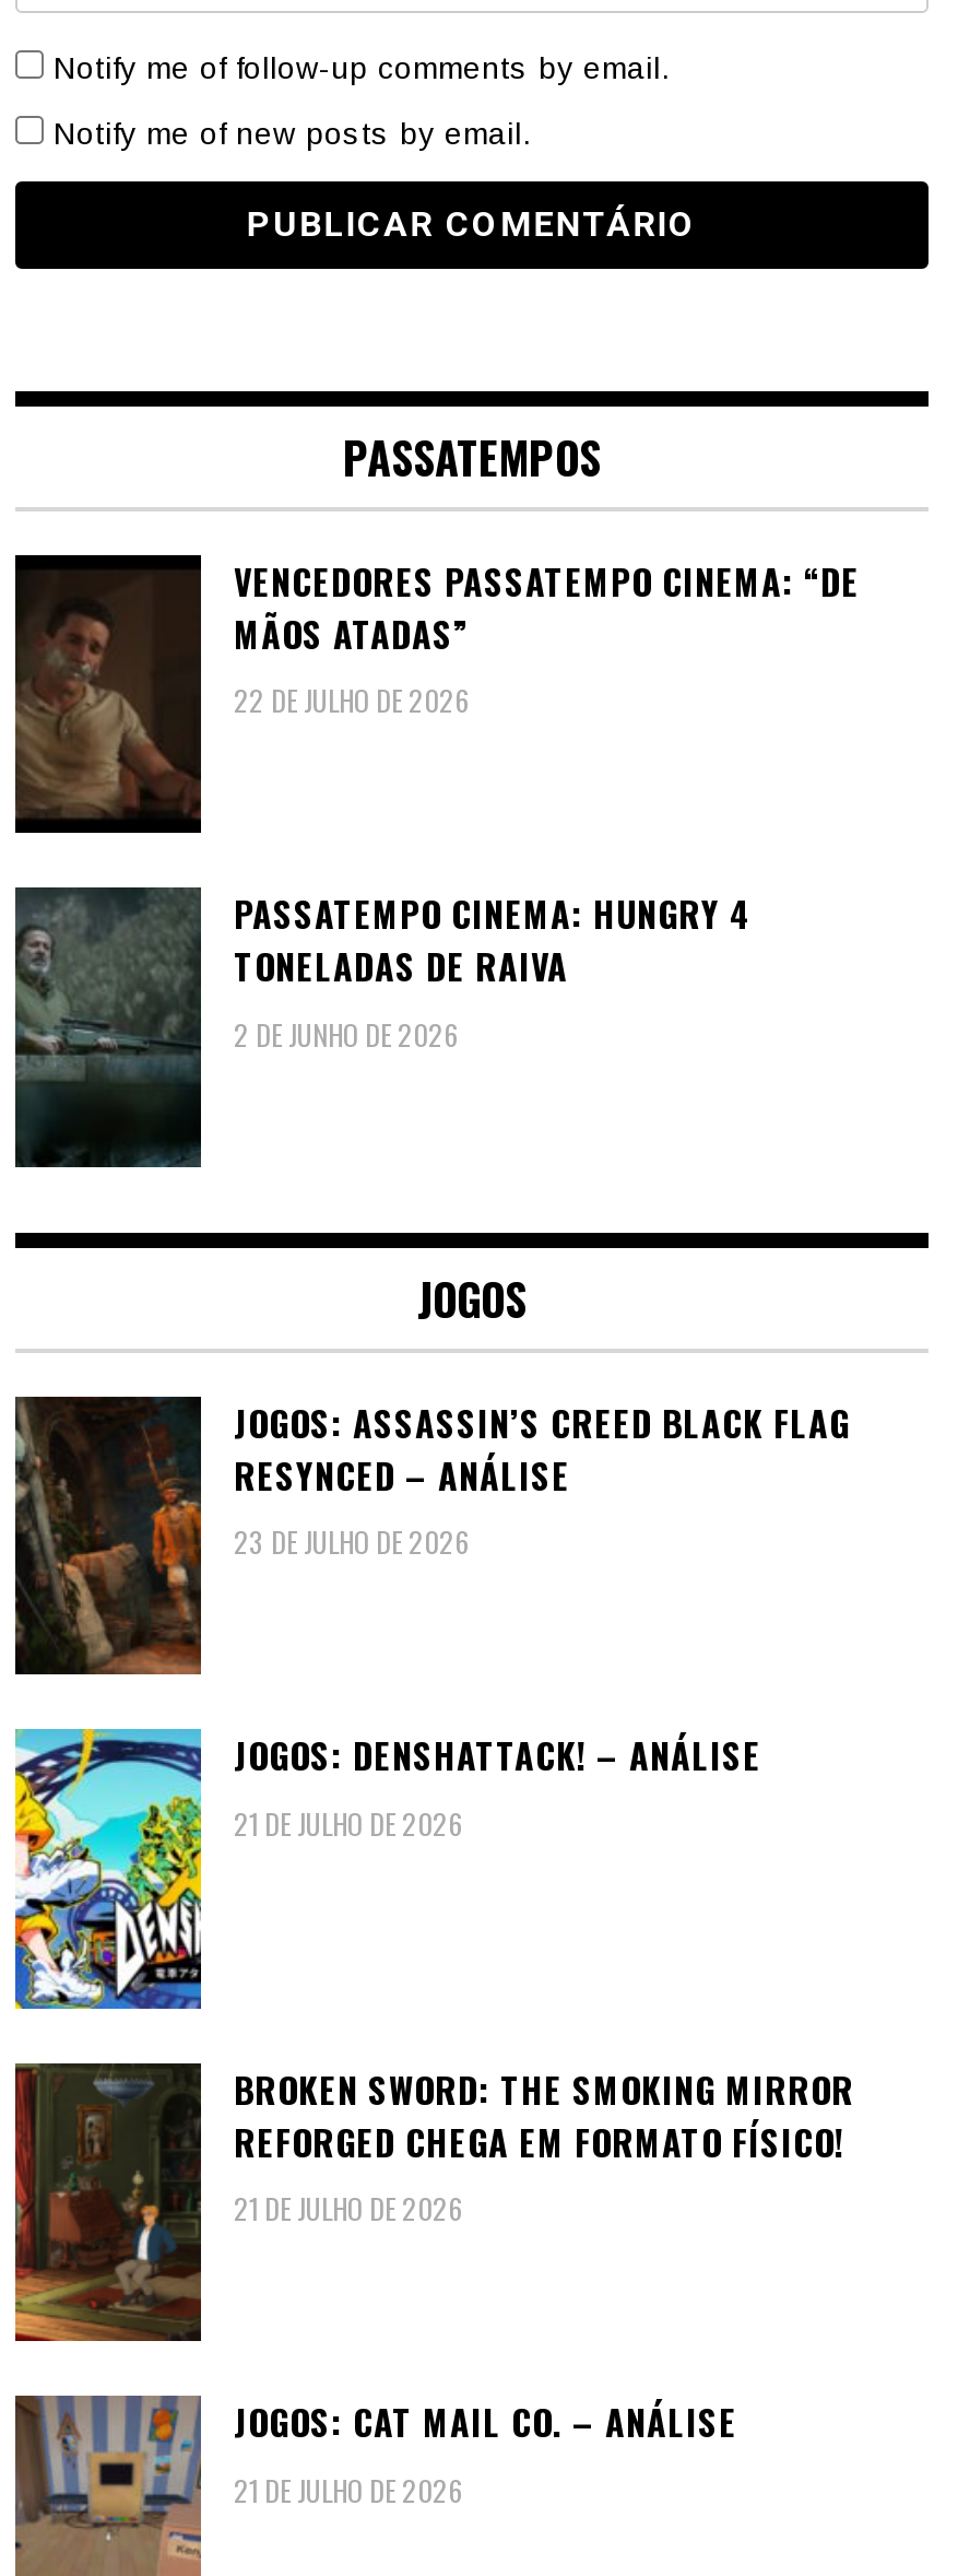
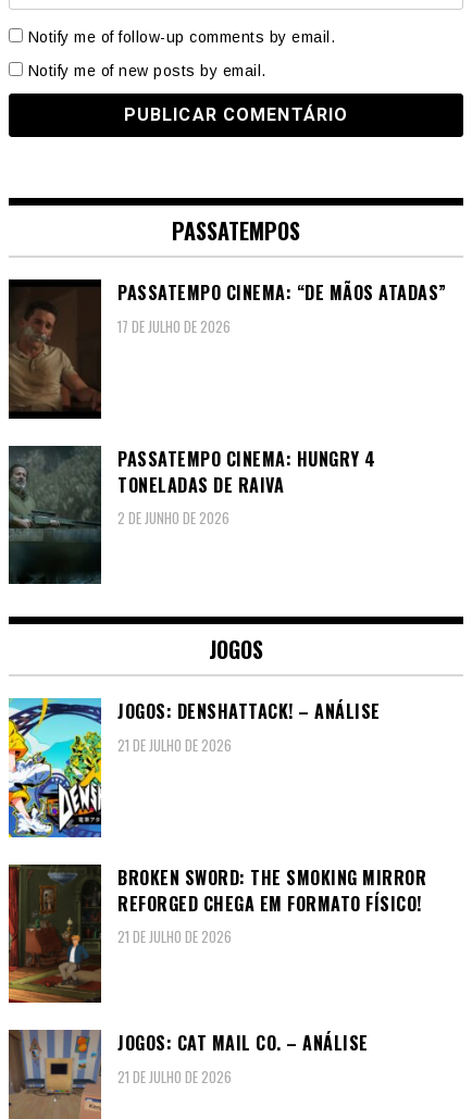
[234,555,860,723] VENCEDORES PASSATEMPO CINEMA: “DE | MÃOS ATADAS” | 22 DE JULHO DE 2026 -> [117,279,446,337] PASSATEMPO CINEMA: “DE MÃOS ATADAS” | 17 DE JULHO DE 2026
[13,1395,850,1677] [image] | JOGOS: ASSASSIN’S CREED BLACK FLAG | RESYNCED – ANÁLISE | 23 DE JULHO DE 2026 -> none

